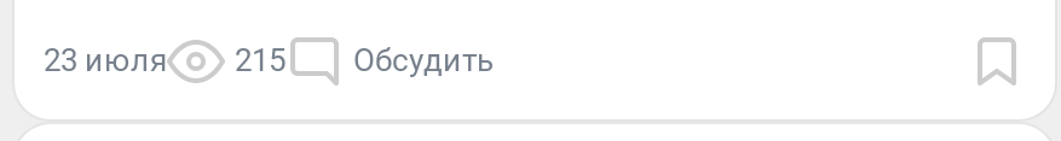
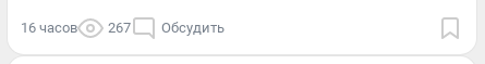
[44,42,286,78] 23 июля | 215 -> [21,20,131,36] 16 часов | 267

